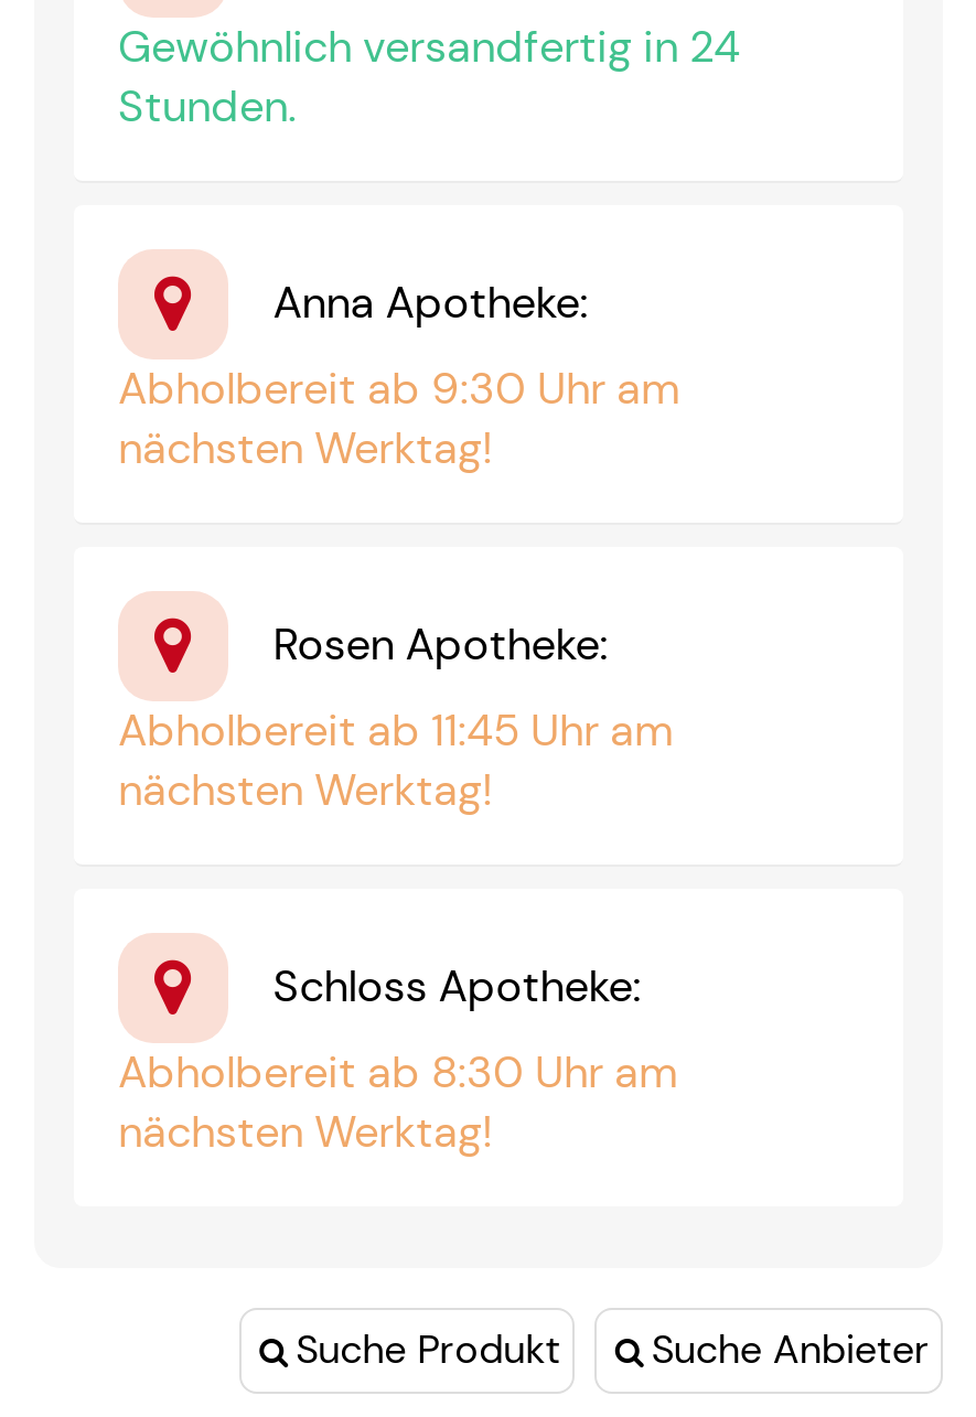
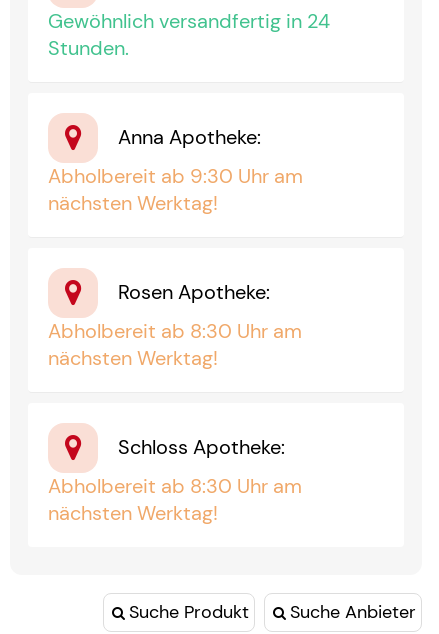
[118,701,674,758] Abholbereit ab 11:45 Uhr am -> [48,318,302,344] Abholbereit ab 8:30 Uhr am

